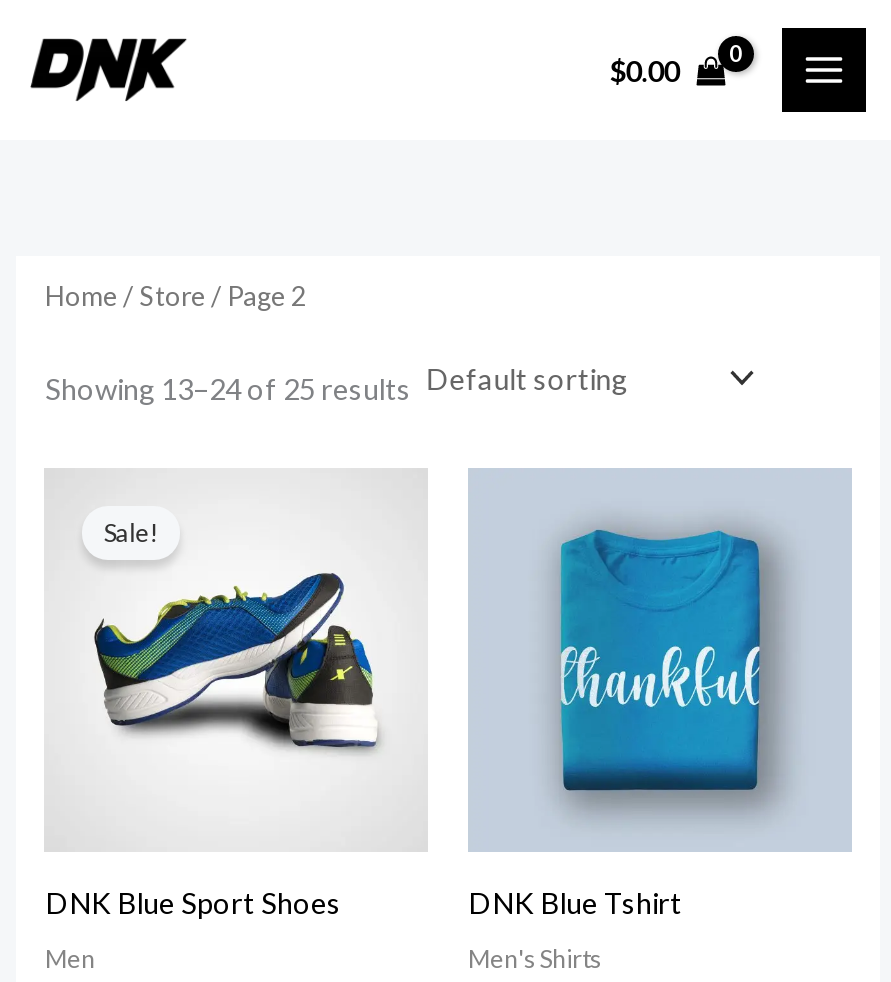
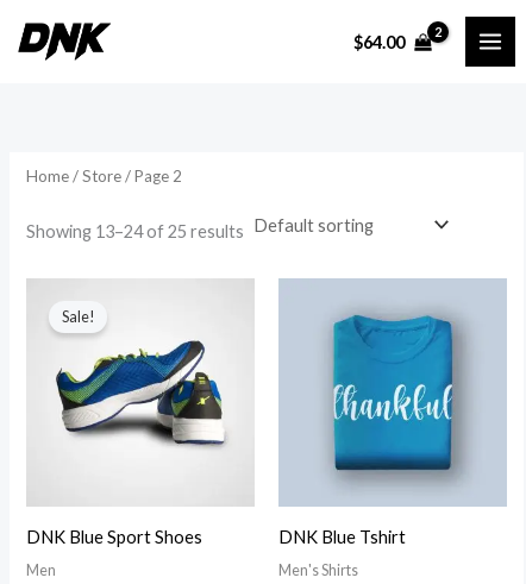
[610,53,680,87] $0.00 -> [353,32,404,52] $64.00

